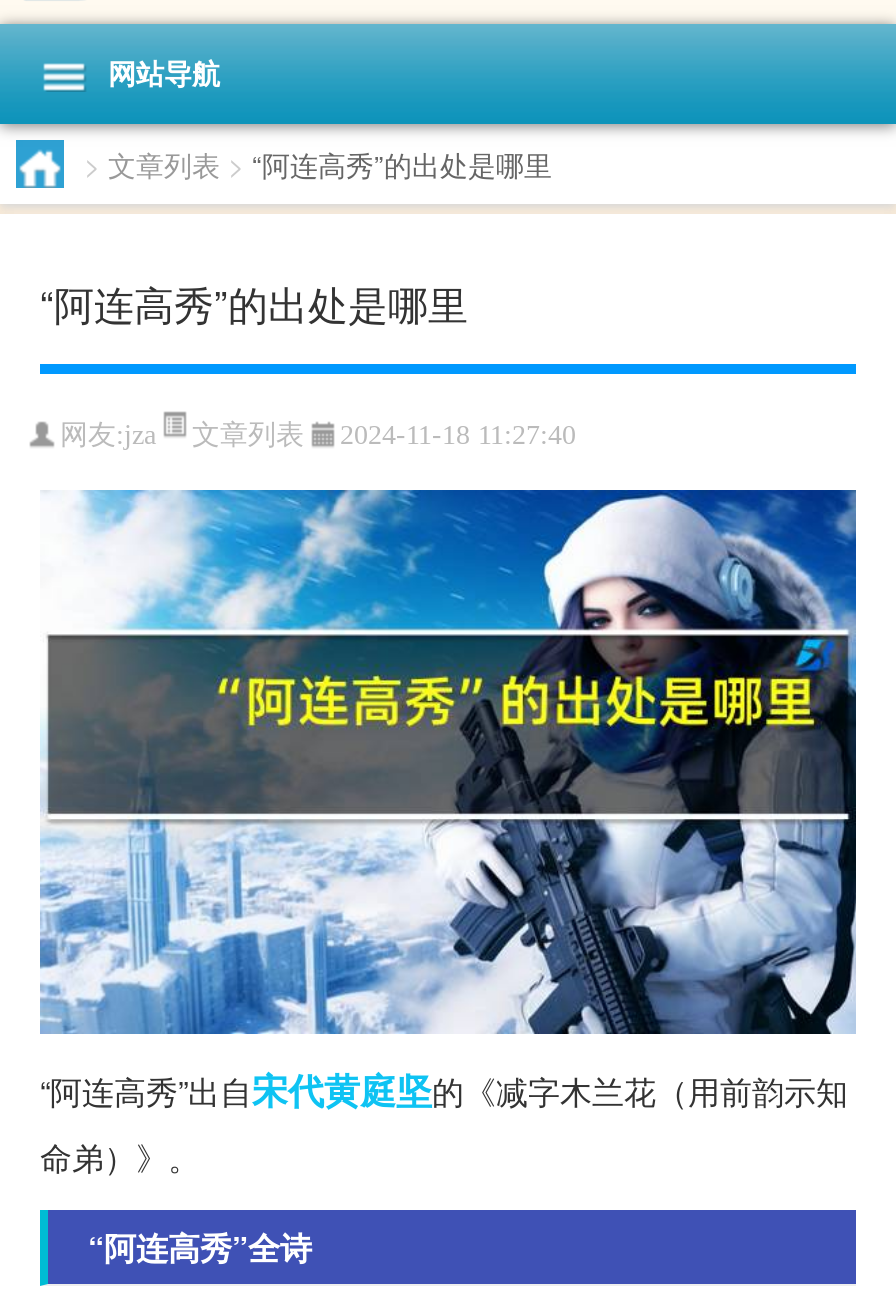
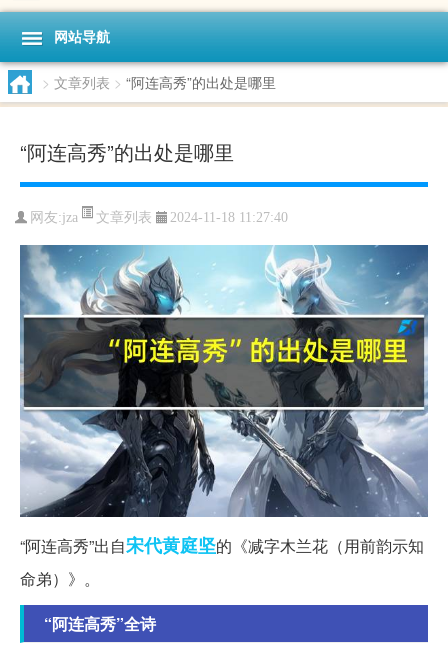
[40,488,858,1036] [image] -> [19,244,429,518] [image]

